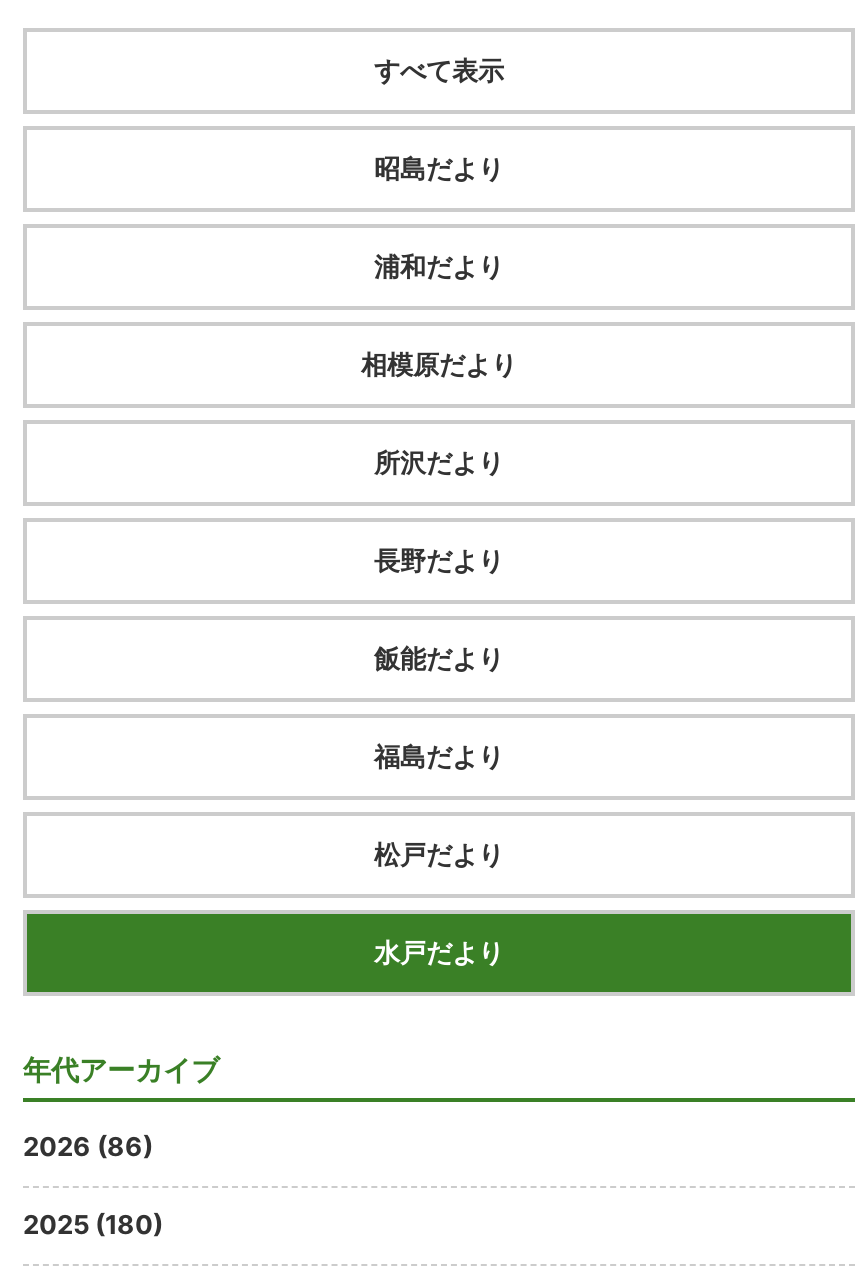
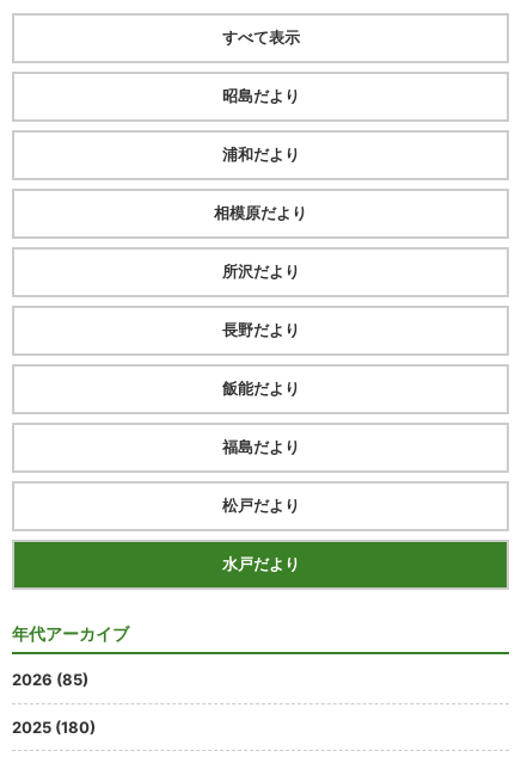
[23,1130,153,1162] 2026 (86) -> [12,670,88,689] 2026 (85)

